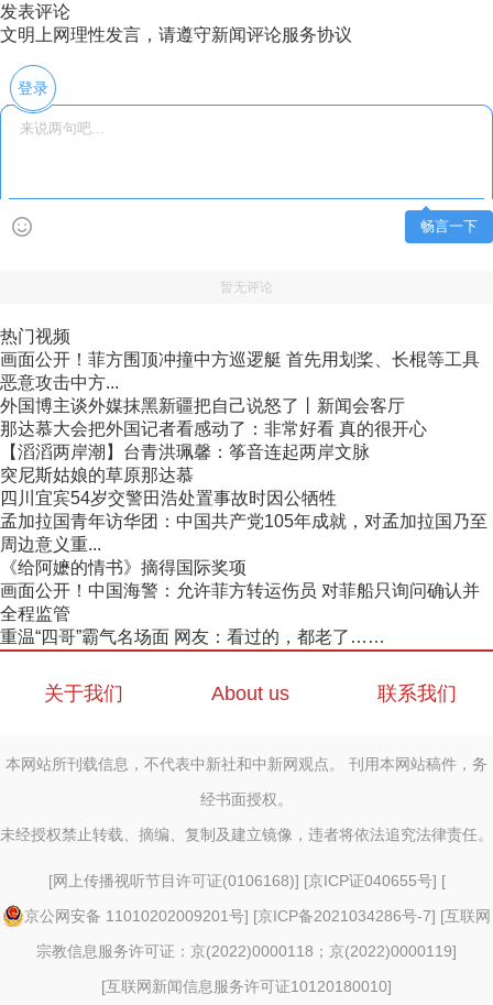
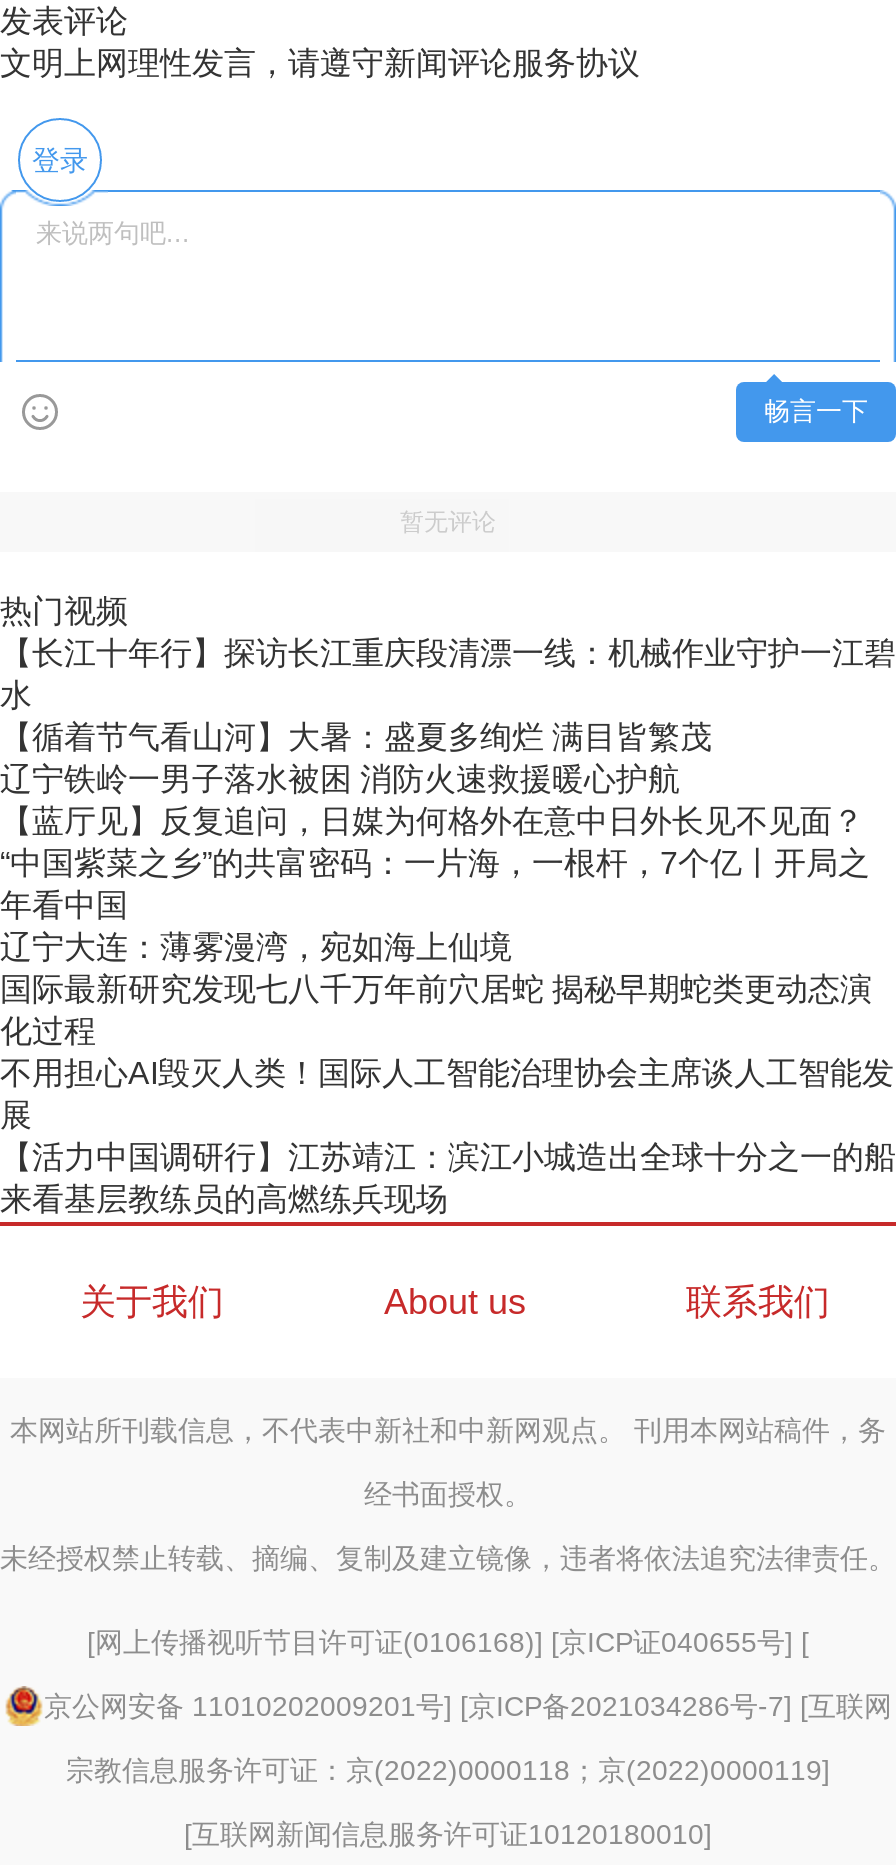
[0,350,487,646] 画面公开！菲方围顶冲撞中方巡逻艇 首先用划桨、长棍等工具 | 恶意攻击中方... | 外国博主谈外媒抹黑新疆把自己说怒了丨新闻会客厅 | 那达慕大会把外国记者看感动了：非常好看 真的很开心 | 【滔滔两岸潮】台青洪珮馨：筝音连起两岸文脉 | 突尼斯姑娘的草原那达慕 | 四川宜宾54岁交警田浩处置事故时因公牺牲 | 孟加拉国青年访华团：中国共产党105年成就，对孟加拉国乃至 | 周边意义重... | 《给阿嬷的情书》摘得国际奖项 | 画面公开！中国海警：允许菲方转运伤员 对菲船只询问确认并 | 全程监管 | 重温“四哥”霸气名场面 网友：看过的，都老了…… -> [0,636,896,1216] 【长江十年行】探访长江重庆段清漂一线：机械作业守护一江碧 | 水 | 【循着节气看山河】大暑：盛夏多绚烂 满目皆繁茂 | 辽宁铁岭一男子落水被困 消防火速救援暖心护航 | 【蓝厅见】反复追问，日媒为何格外在意中日外长见不见面？ | “中国紫菜之乡”的共富密码：一片海，一根杆，7个亿丨开局之 | 年看中国 | 辽宁大连：薄雾漫湾，宛如海上仙境 | 国际最新研究发现七八千万年前穴居蛇 揭秘早期蛇类更动态演 | 化过程 | 不用担心AI毁灭人类！国际人工智能治理协会主席谈人工智能发 | 展 | 【活力中国调研行】江苏靖江：滨江小城造出全球十分之一的船 | 来看基层教练员的高燃练兵现场

